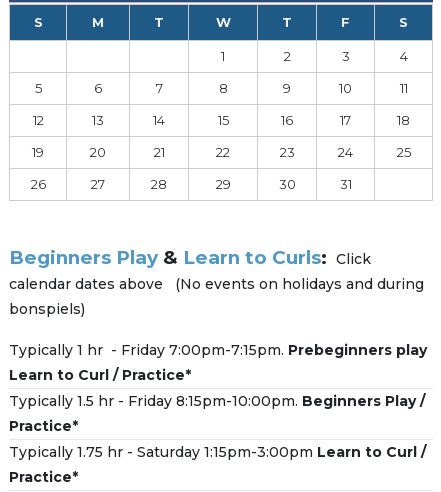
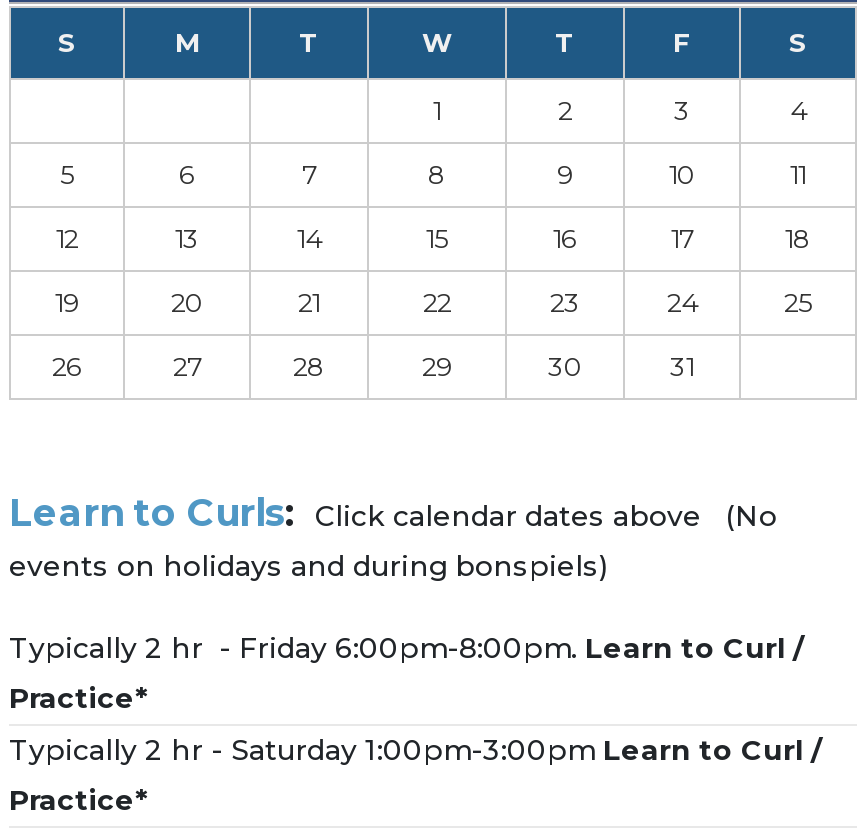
[9,246,424,318] Beginners Play & Learn to Curls: Click | calendar dates above (No events on holidays and during | bonspiels) -> [9,490,777,584] Learn to Curls: Click calendar dates above (No | events on holidays and during bonspiels)
[9,341,427,410] Typically 1 hr - Friday 7:00pm-7:15pm. Prebeginners play | Learn to Curl / Practice* | Typically 1.5 hr - Friday 8:15pm-10:00pm. Beginners Play / -> [9,630,803,666] Typically 2 hr - Friday 6:00pm-8:00pm. Learn to Curl /
[9,443,426,461] Typically 1.75 hr - Saturday 1:15pm-3:00pm Learn to Curl / -> [9,732,821,768] Typically 2 hr - Saturday 1:00pm-3:00pm Learn to Curl /

